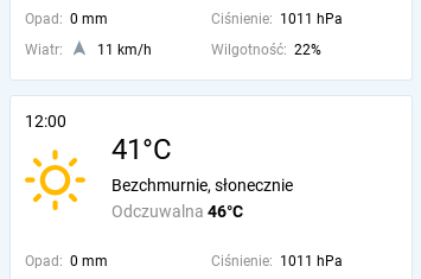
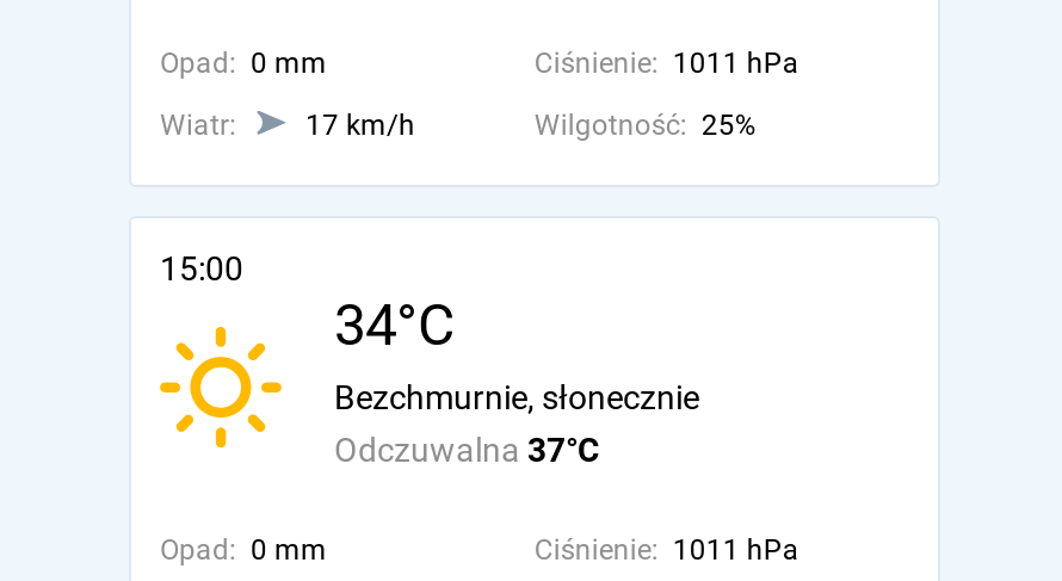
[97,42,321,58] 11 km/h | Wilgotność: 22% -> [305,109,756,142] 17 km/h | Wilgotność: 25%
[25,112,172,166] 12:00 | 41°C -> [160,249,456,359] 15:00 | 34°C
[111,202,243,221] Odczuwalna 46°C -> [334,431,599,469] Odczuwalna 37°C

